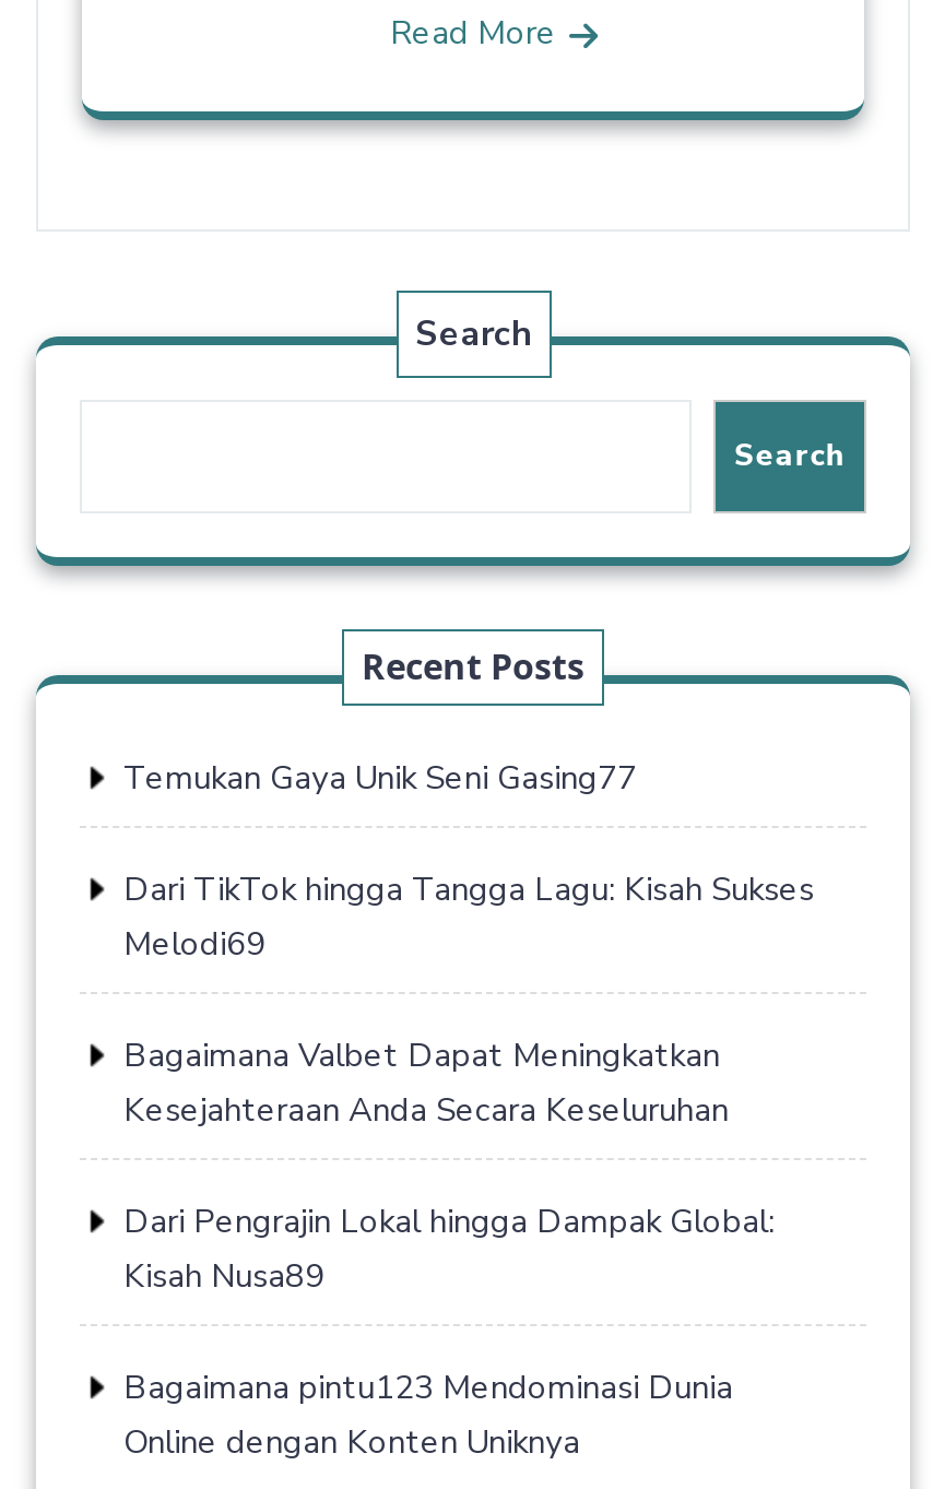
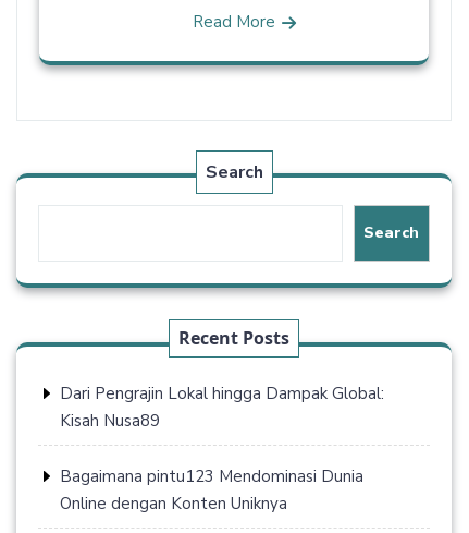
[123,756,814,1132] Temukan Gaya Unik Seni Gasing77 | Dari TikTok hingga Tangga Lagu: Kisah Sukses | Melodi69 | Bagaimana Valbet Dapat Meningkatkan | Kesejahteraan Anda Secara Keseluruhan -> none

